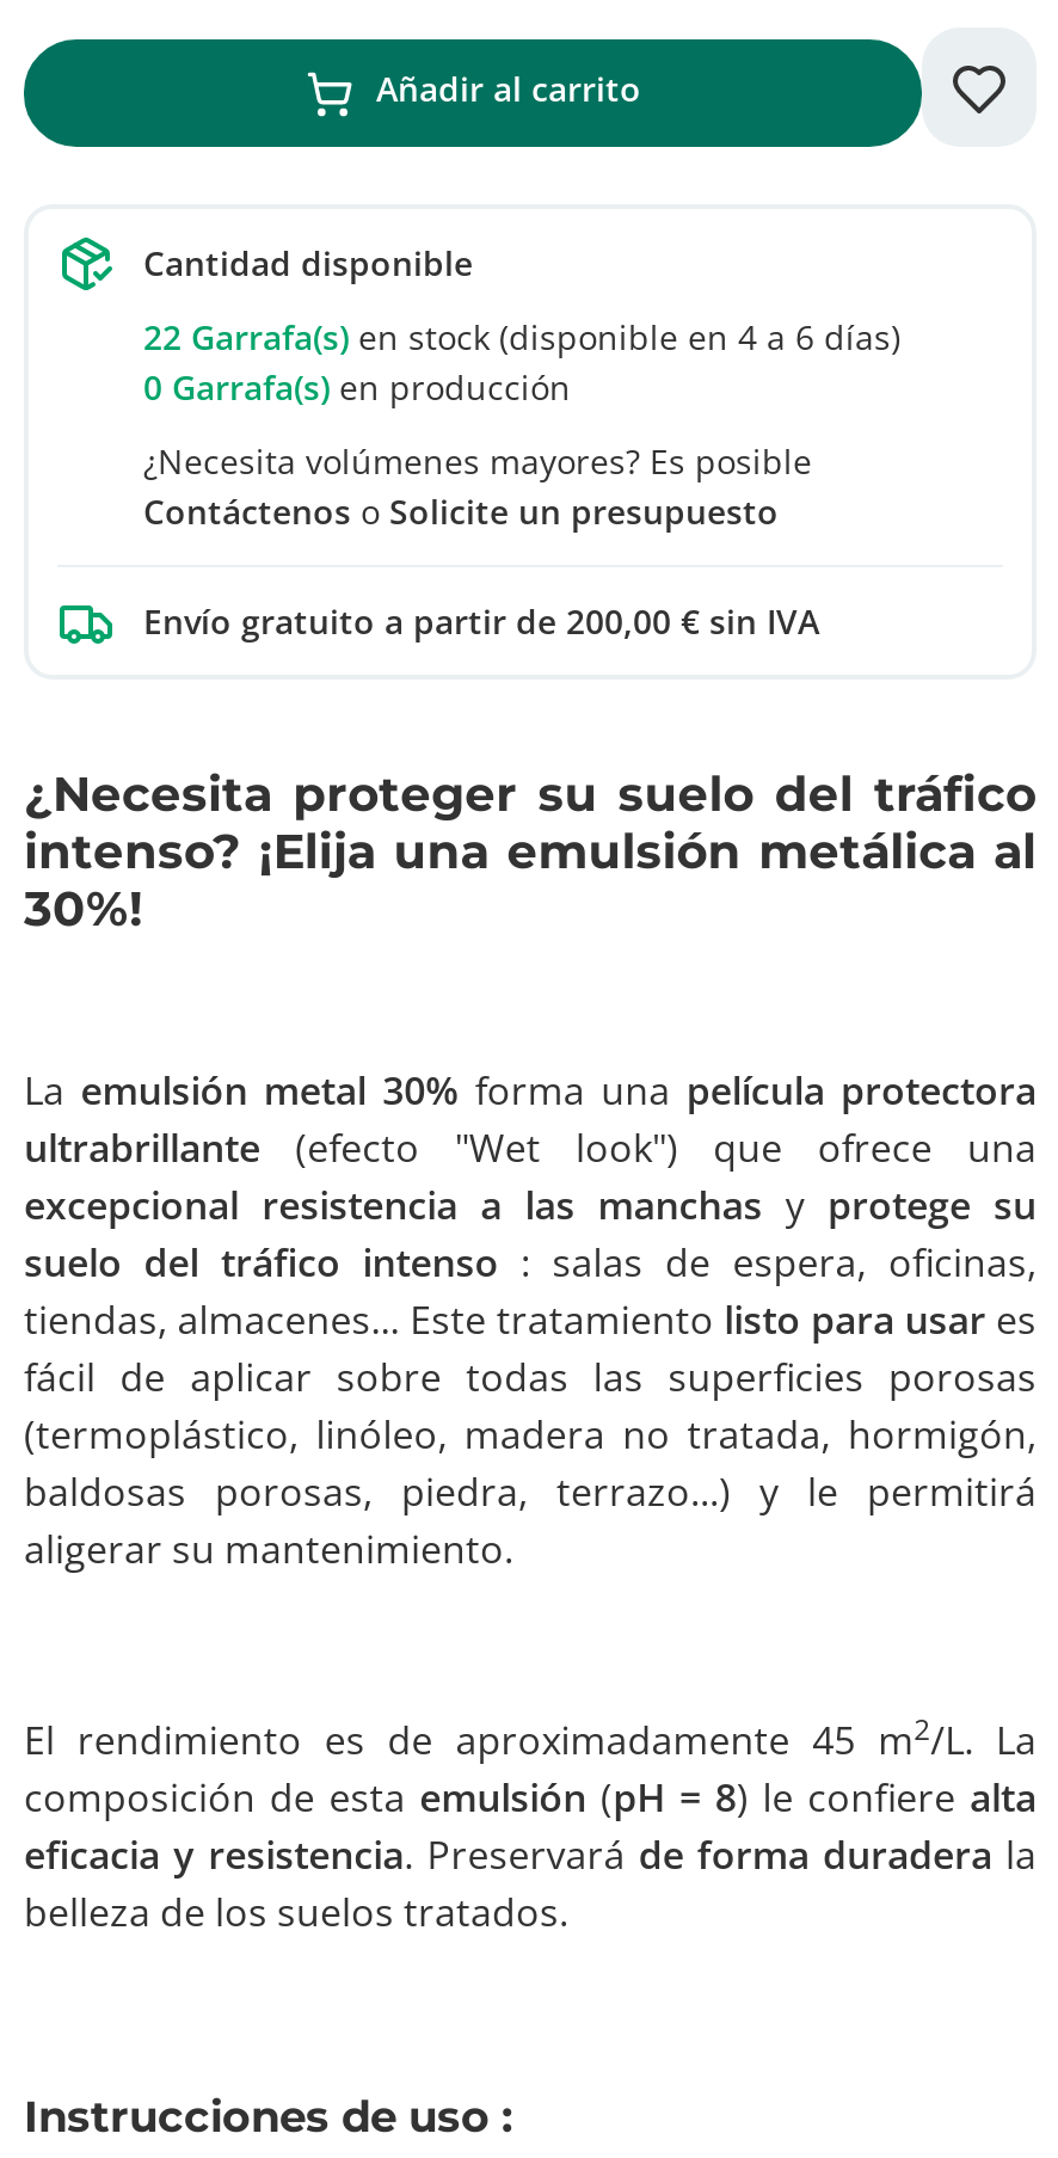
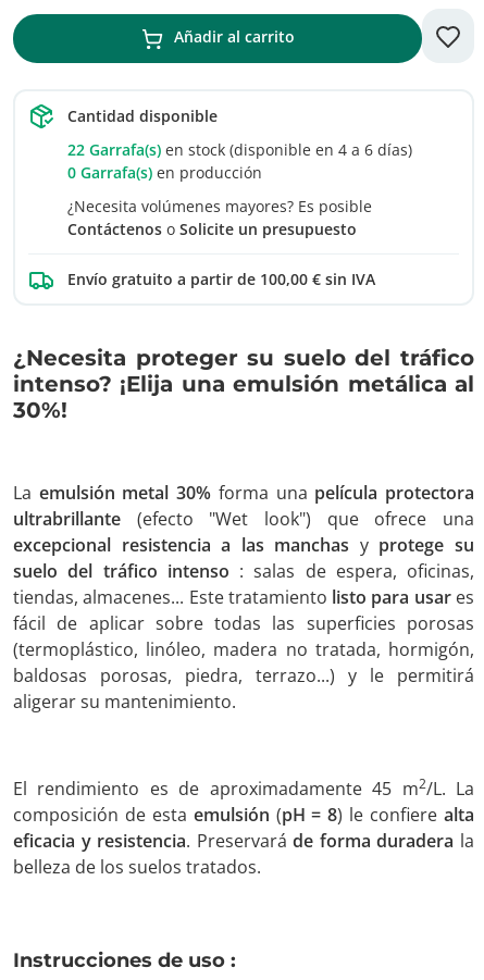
[143,598,819,643] Envío gratuito a partir de 200,00 € sin IVA -> [67,268,375,289] Envío gratuito a partir de 100,00 € sin IVA

